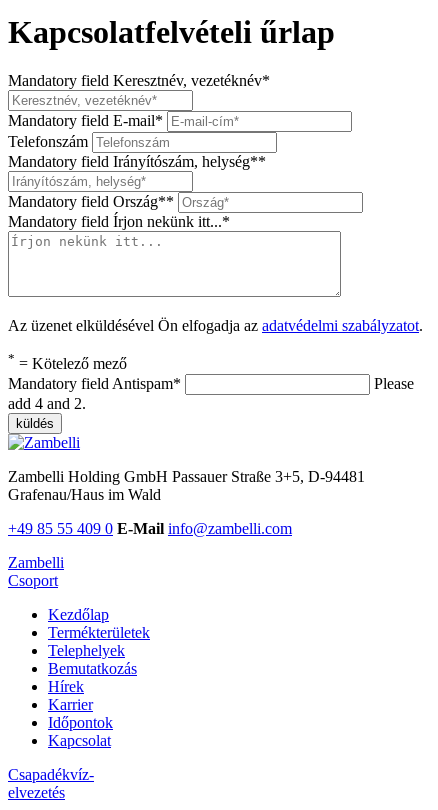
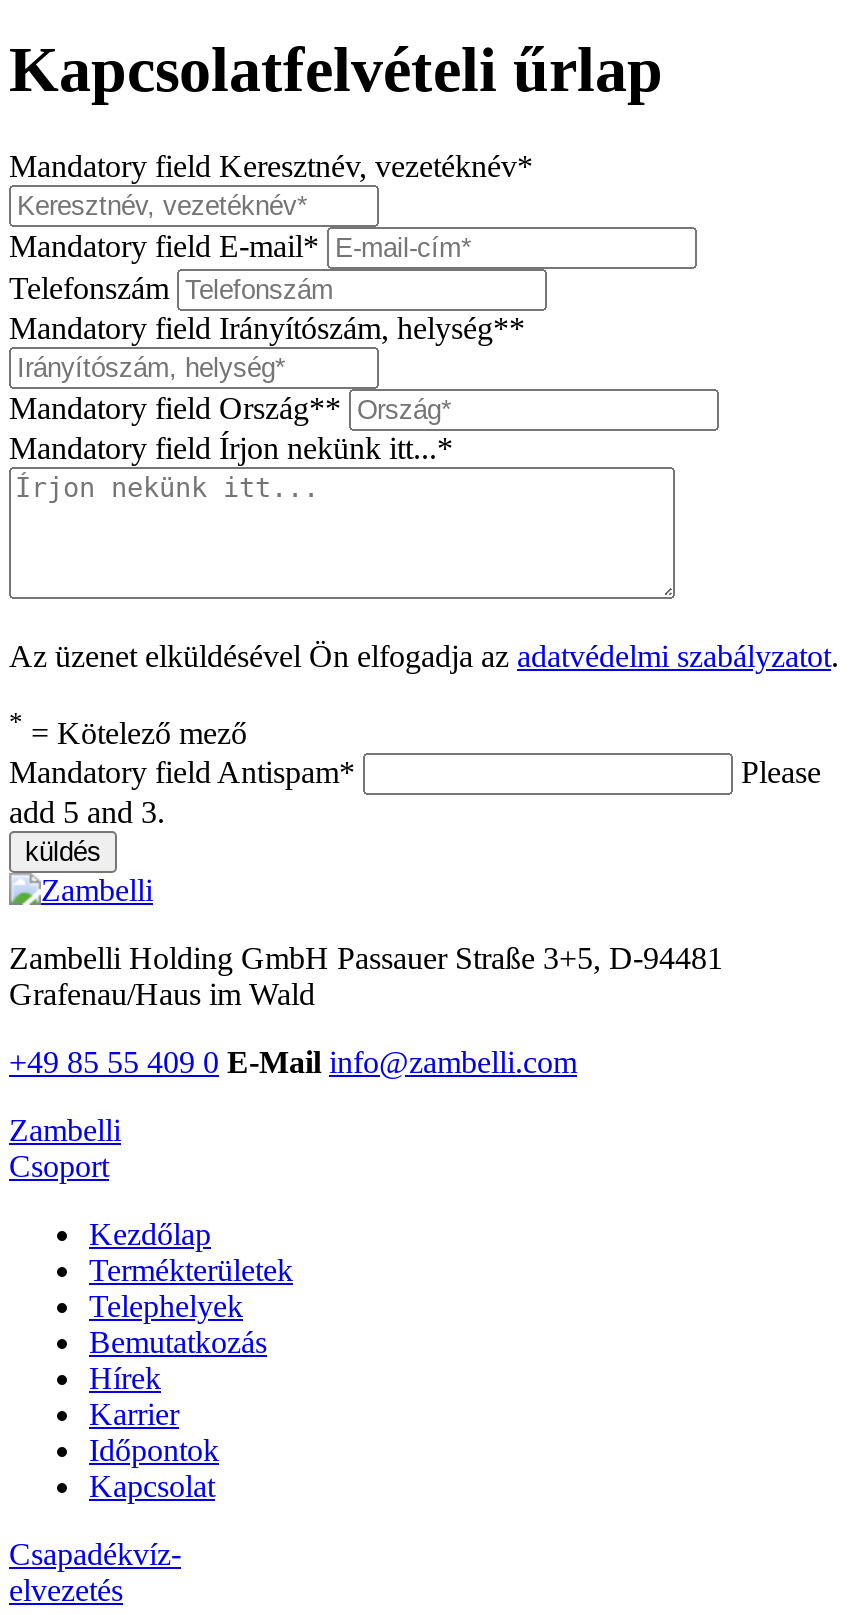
[8,395,86,412] add 4 and 2. -> [9,794,165,828] add 5 and 3.

